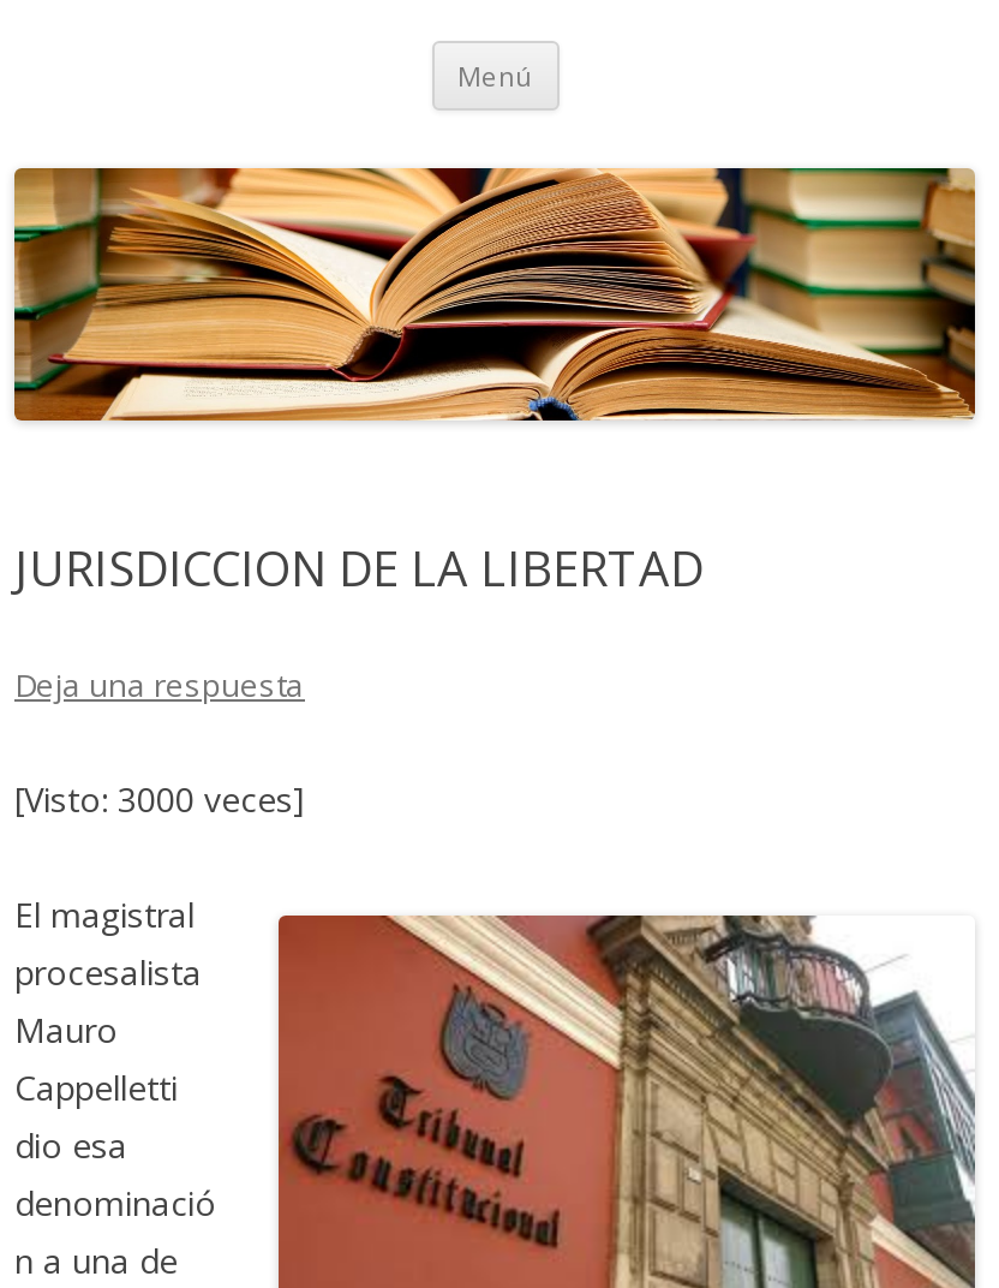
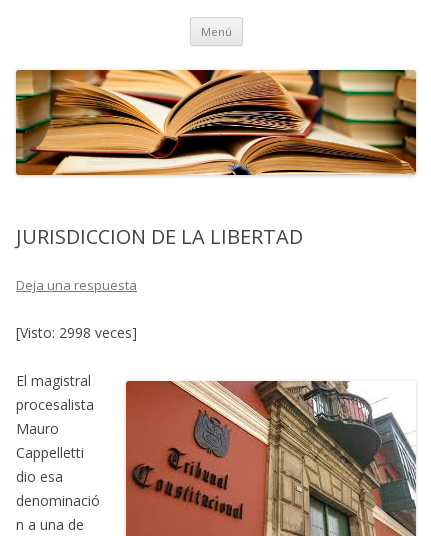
[14,775,305,821] [Visto: 3000 veces] -> [16,322,137,341] [Visto: 2998 veces]

